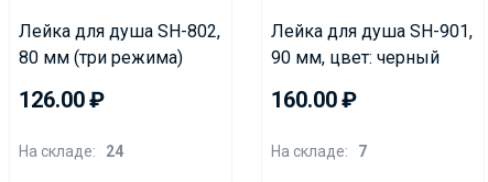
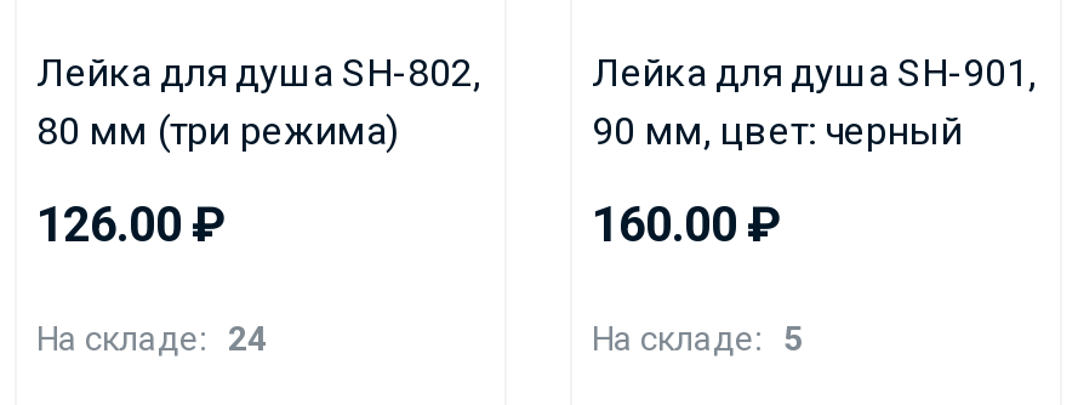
[271,143,367,161] На складе: 7 -> [592,320,803,359] На складе: 5

